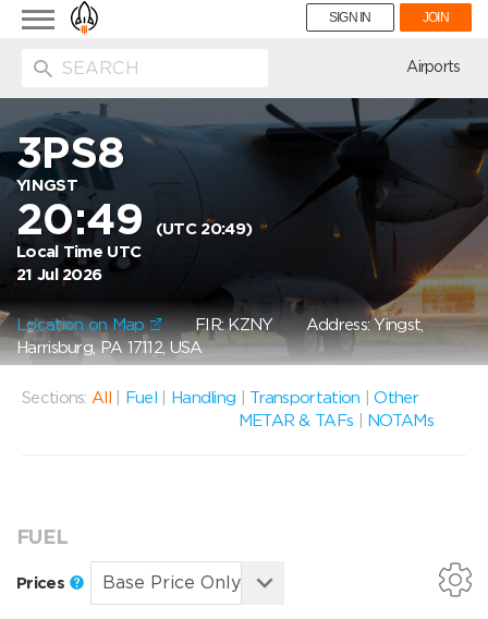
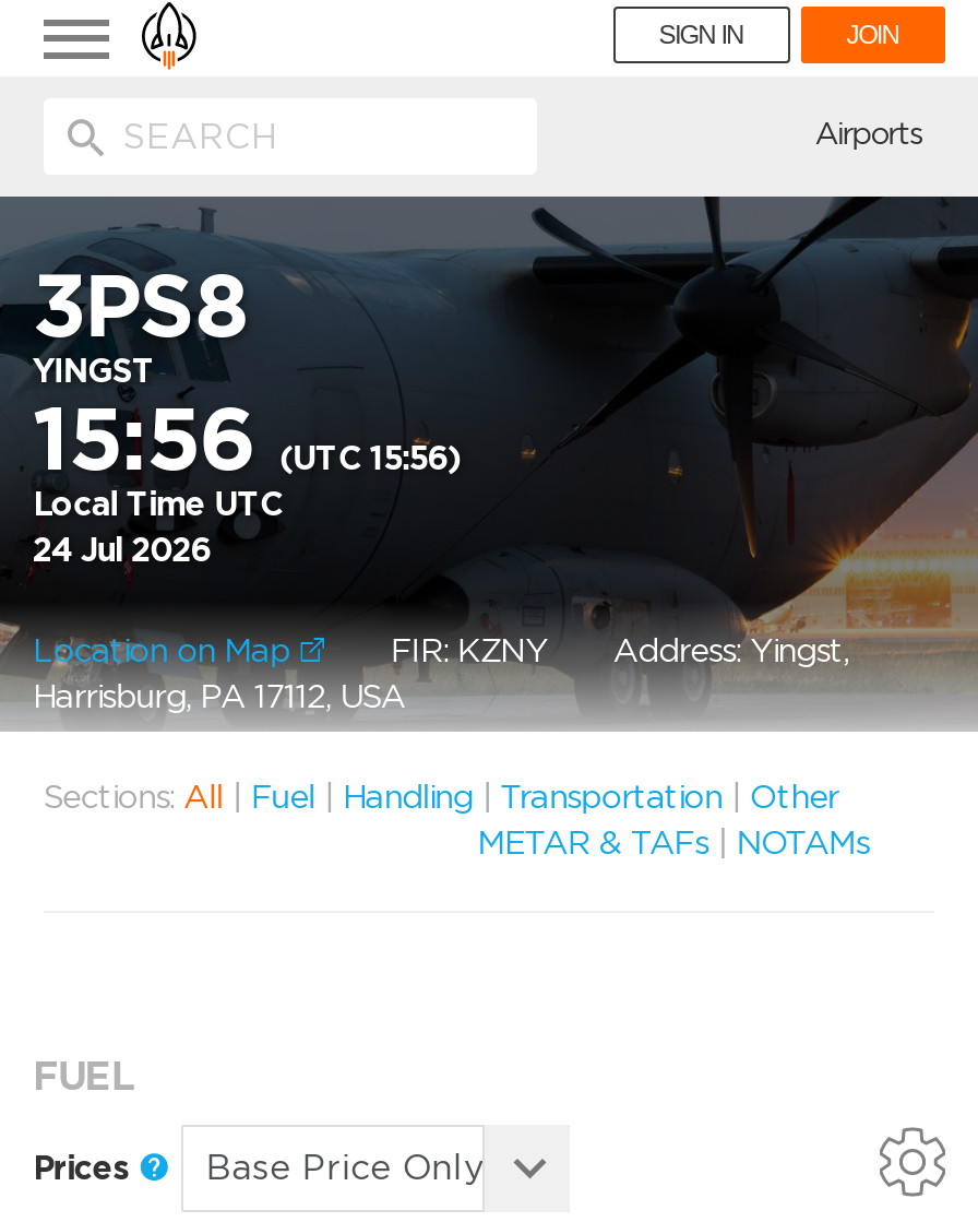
[16,193,252,245] 20:49 (UTC 20:49) -> [33,387,461,491] 15:56 (UTC 15:56)
[16,265,102,284] 21 Jul 2026 -> [33,531,210,570] 24 Jul 2026

